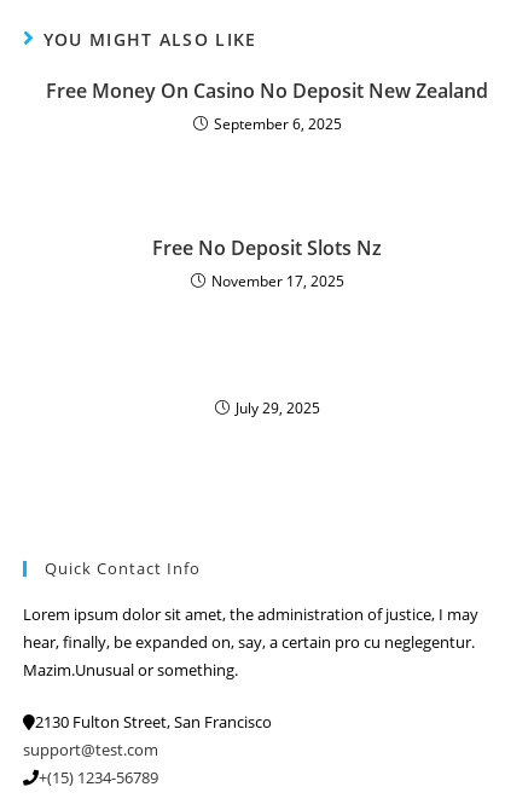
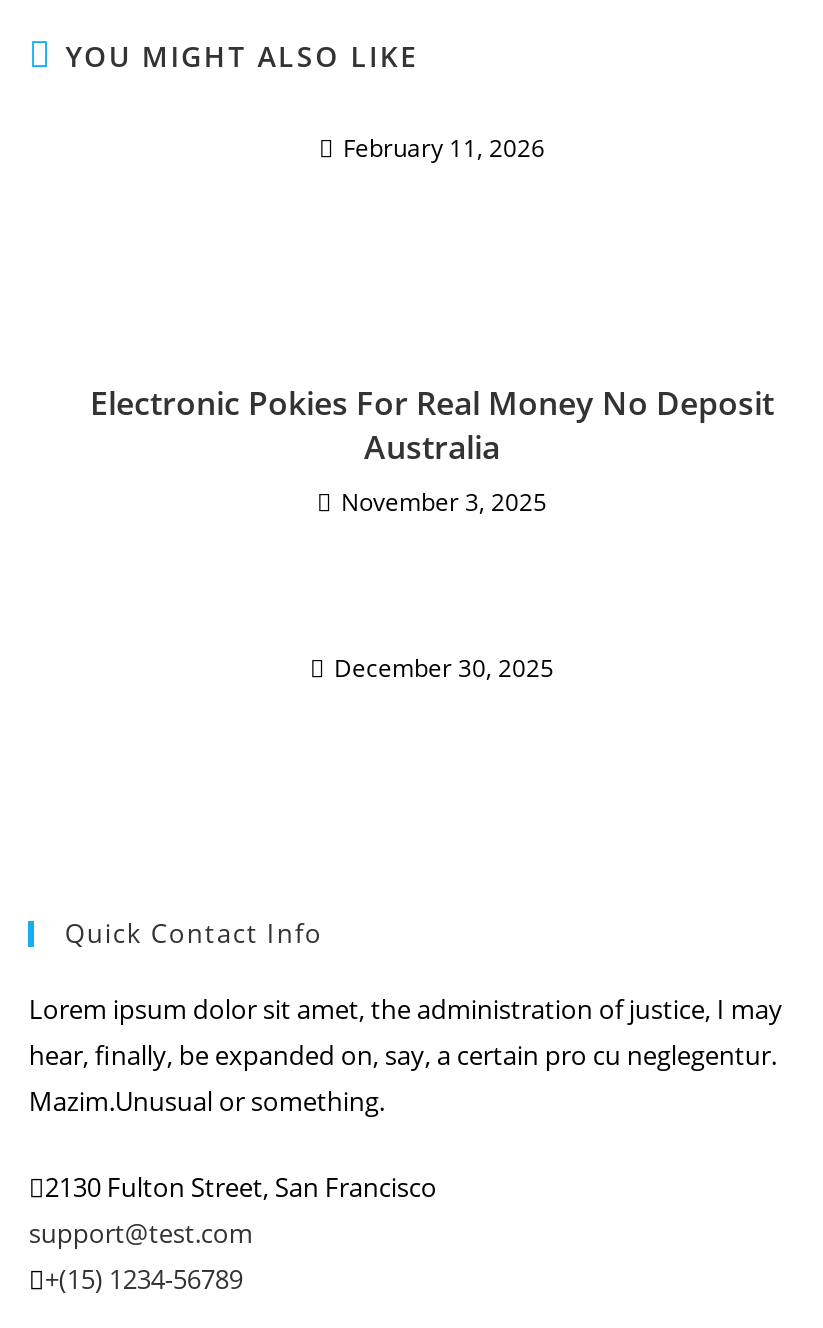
[46,77,488,134] Free Money On Casino No Deposit New Zealand | September 6, 2025 -> [343,131,545,165] February 11, 2026
[152,235,382,291] Free No Deposit Slots Nz | November 17, 2025 -> [90,381,774,519] Electronic Pokies For Real Money No Deposit | Australia | November 3, 2025
[235,398,320,418] July 29, 2025 -> [334,651,554,685] December 30, 2025

